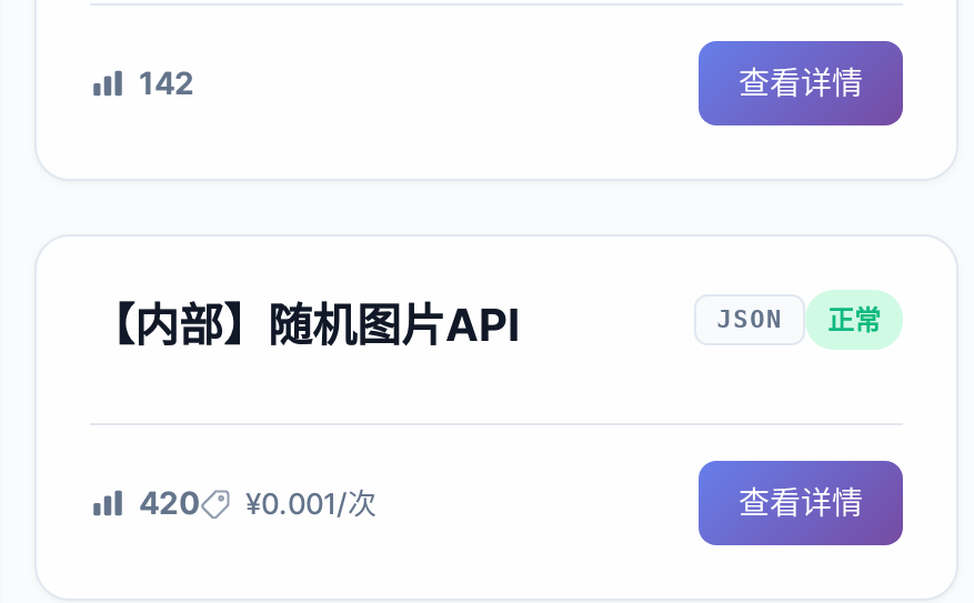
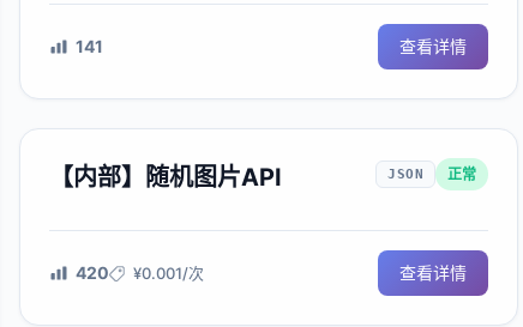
[139,63,194,101] 142 -> [76,36,103,56] 141

